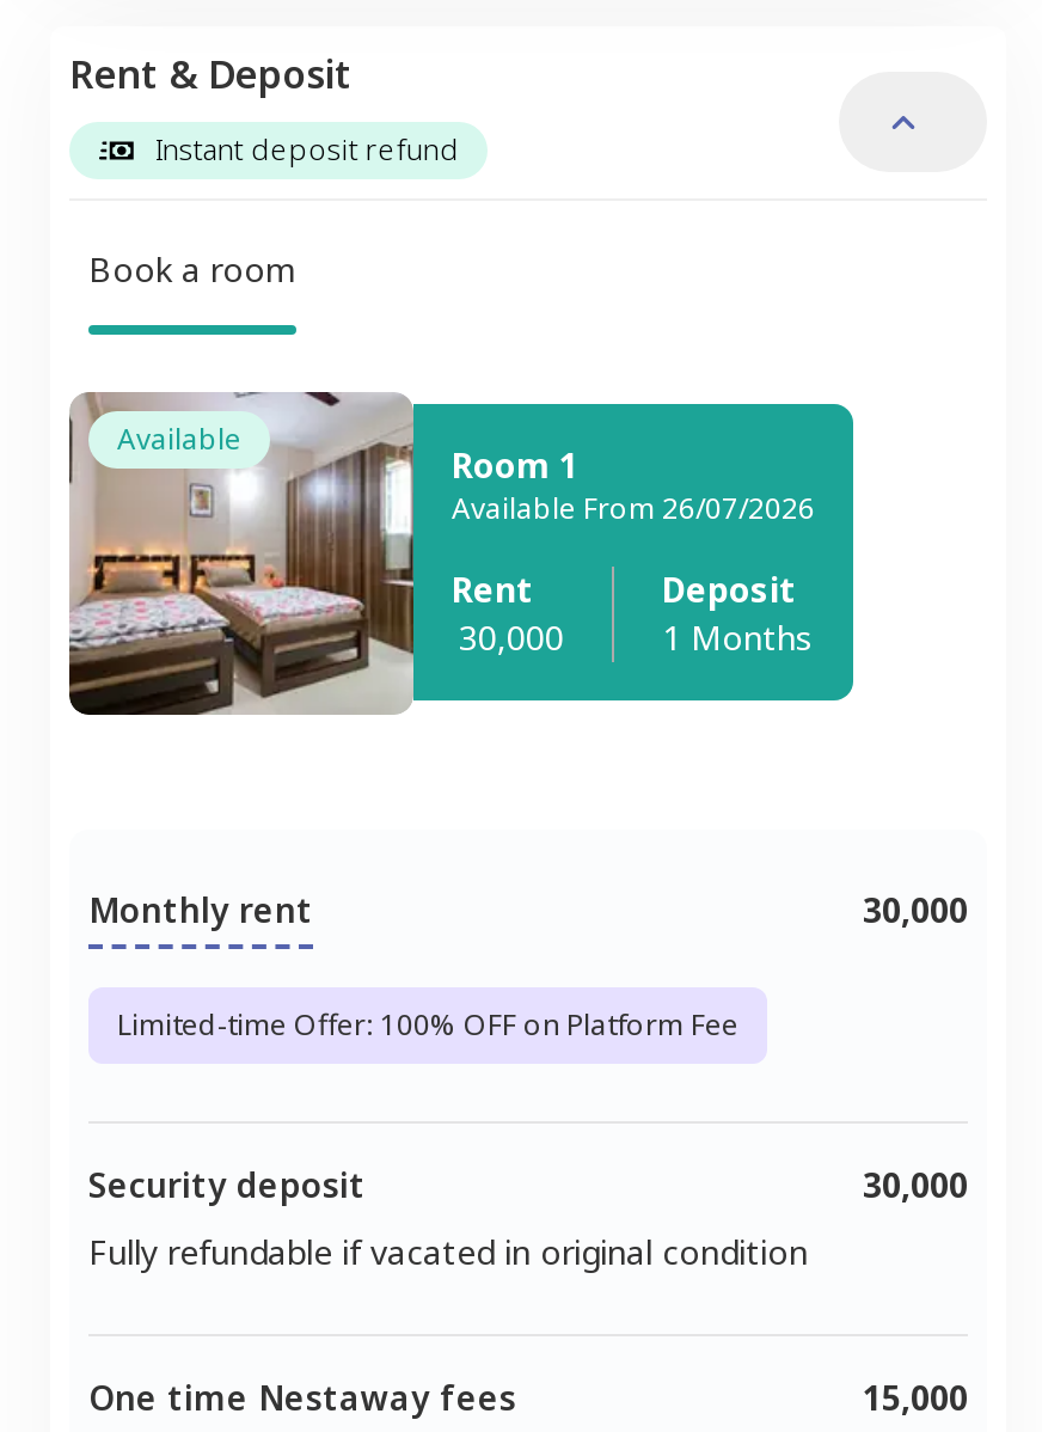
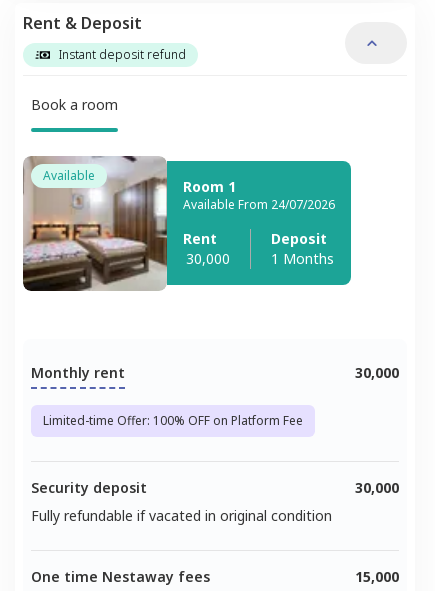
[452,488,815,529] Available From 26/07/2026 -> [183,196,335,213] Available From 24/07/2026

